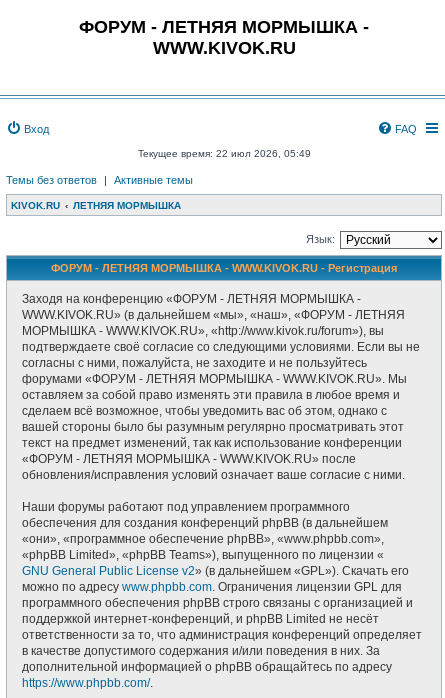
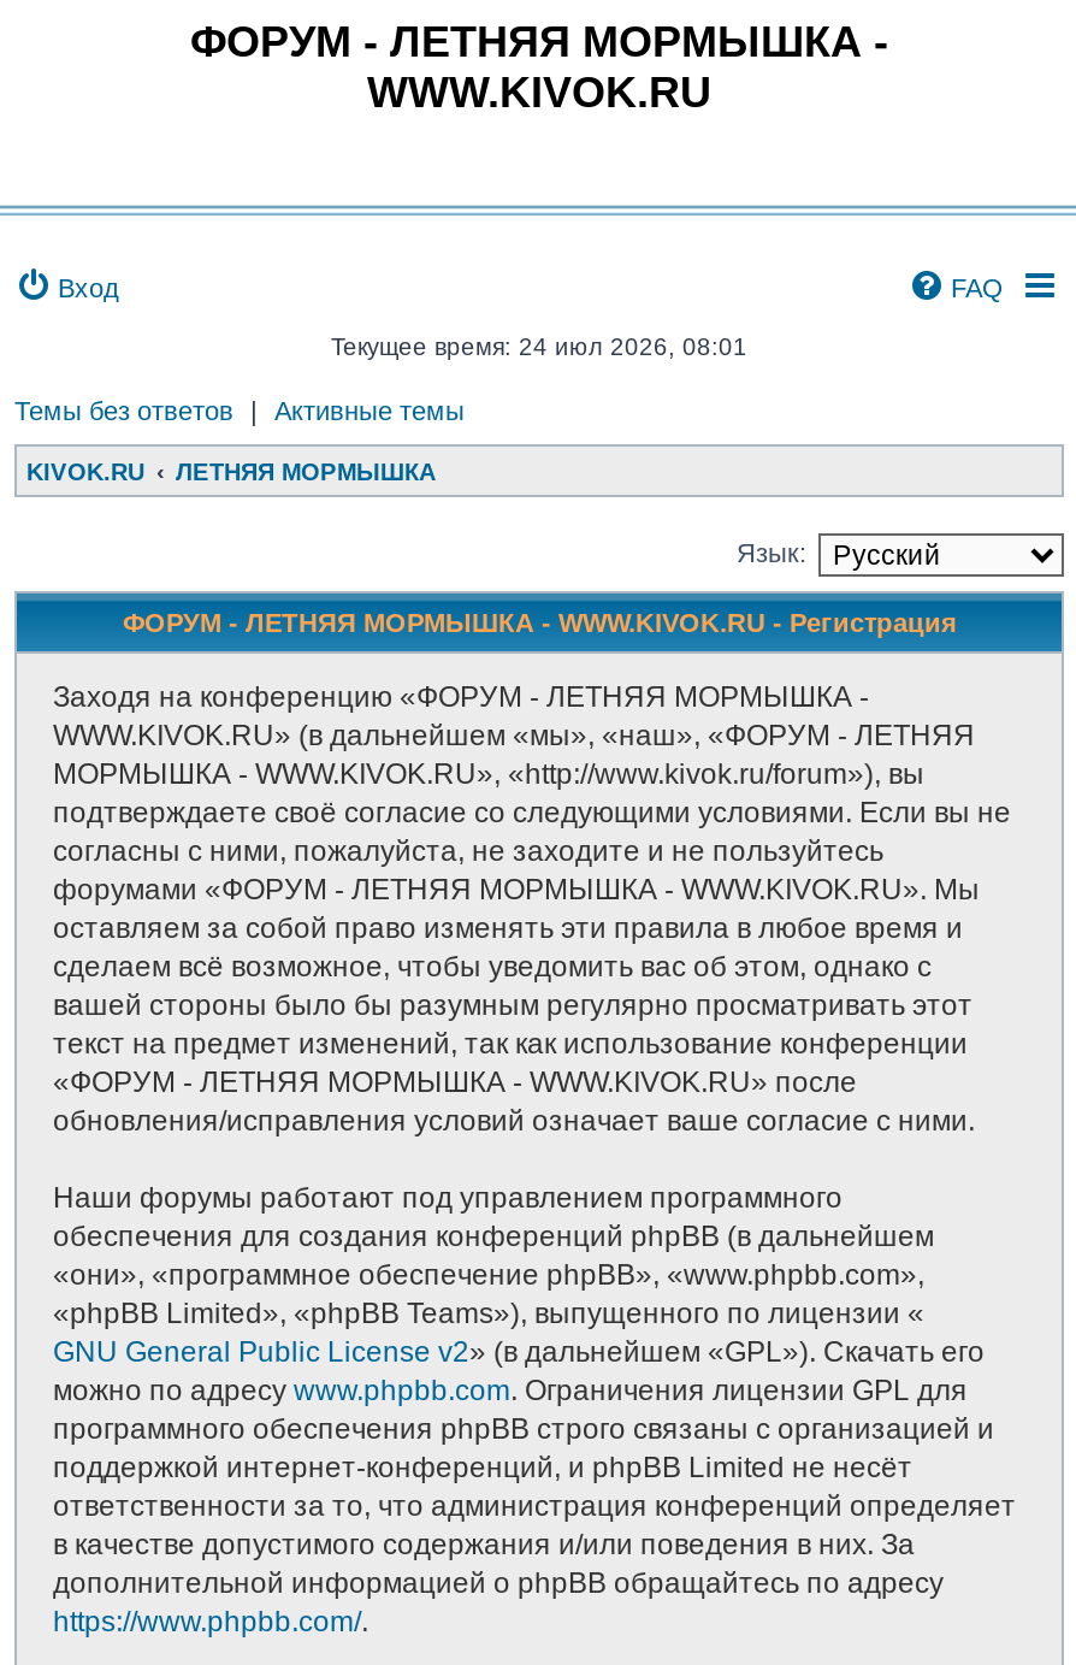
[137,148,310,159] Текущее время: 22 июл 2026, 05:49 -> [331,333,747,360] Текущее время: 24 июл 2026, 08:01

